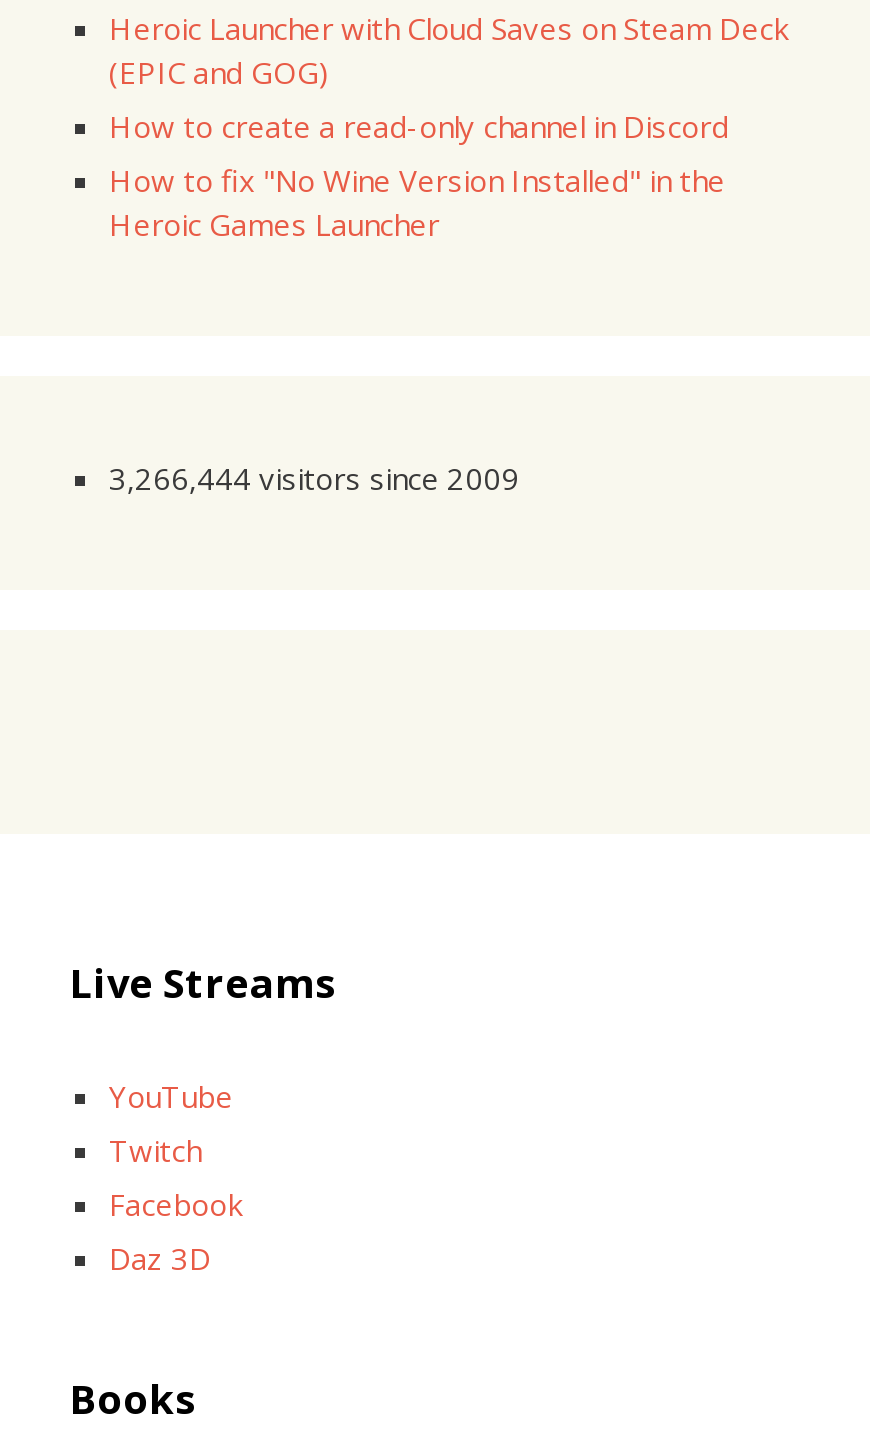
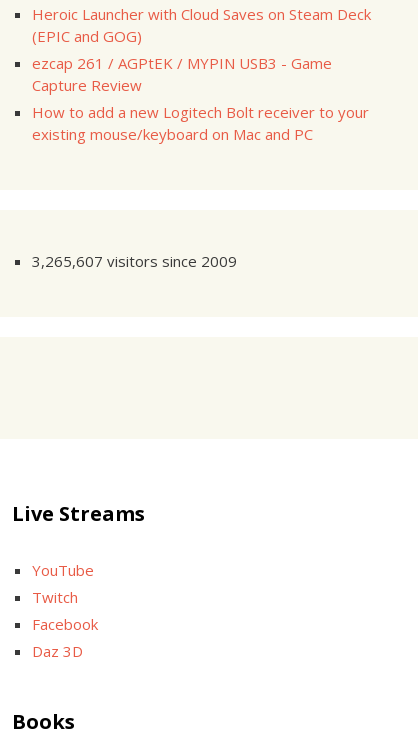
[109,106,729,244] How to create a read-only channel in Discord | How to fix "No Wine Version Installed" in the | Heroic Games Launcher -> [32,53,369,144] ezcap 261 / AGPtEK / MYPIN USB3 - Game | Capture Review | How to add a new Logitech Bolt receiver to your | existing mouse/keyboard on Mac and PC
[109,458,519,498] 3,266,444 visitors since 2009 -> [32,251,237,271] 3,265,607 visitors since 2009

